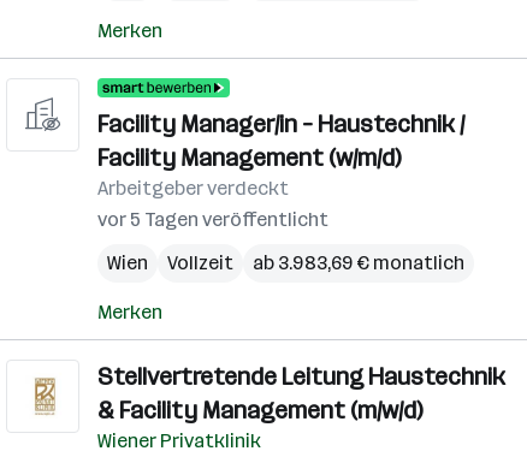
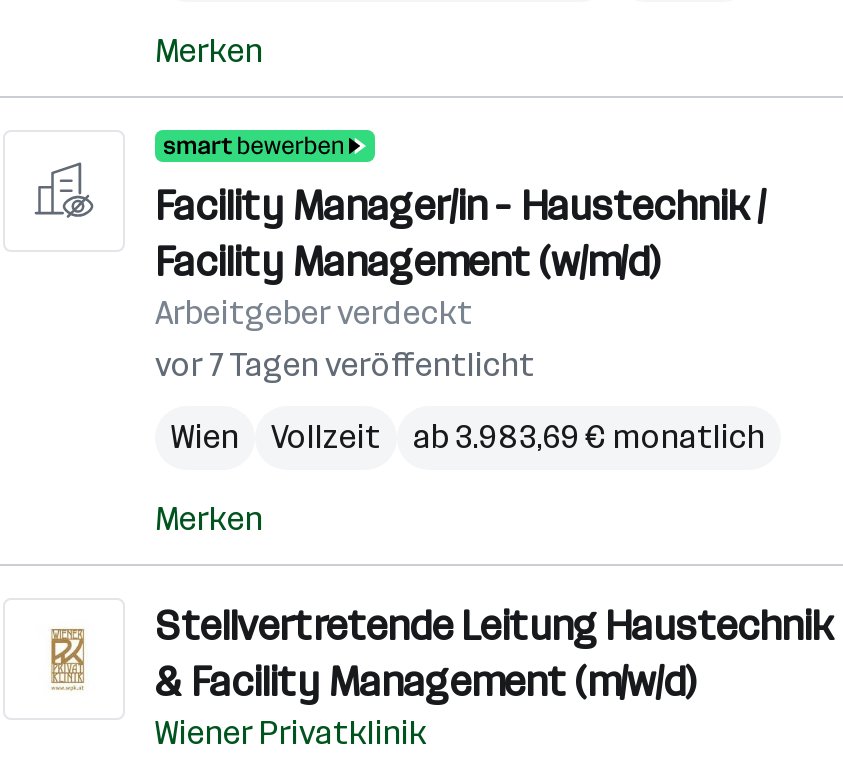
[97,208,328,231] vor 5 Tagen veröffentlicht -> [155,346,535,384] vor 7 Tagen veröffentlicht

